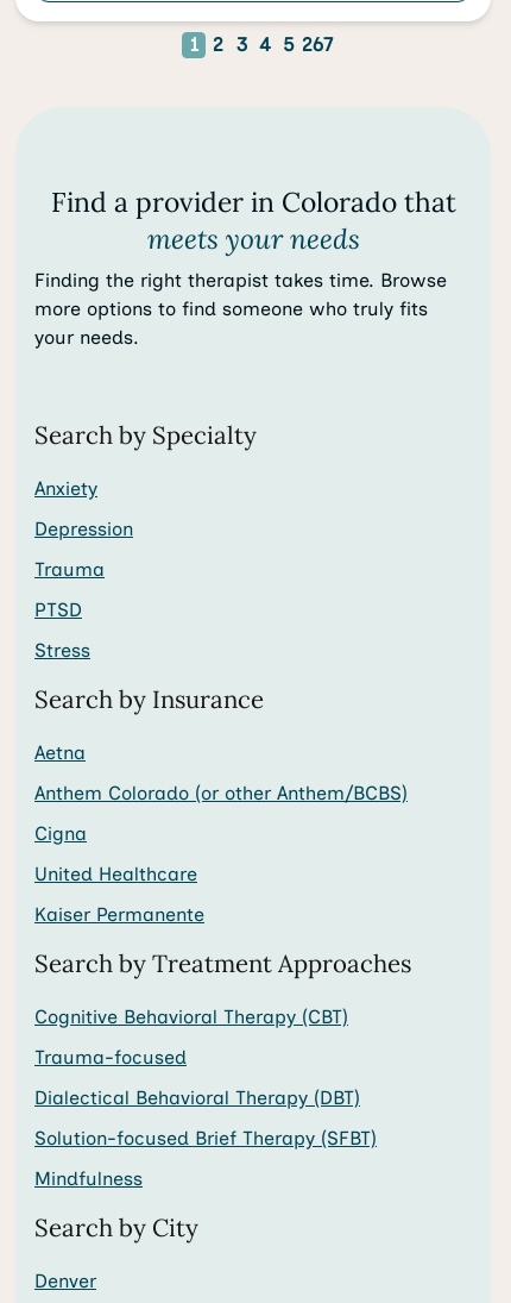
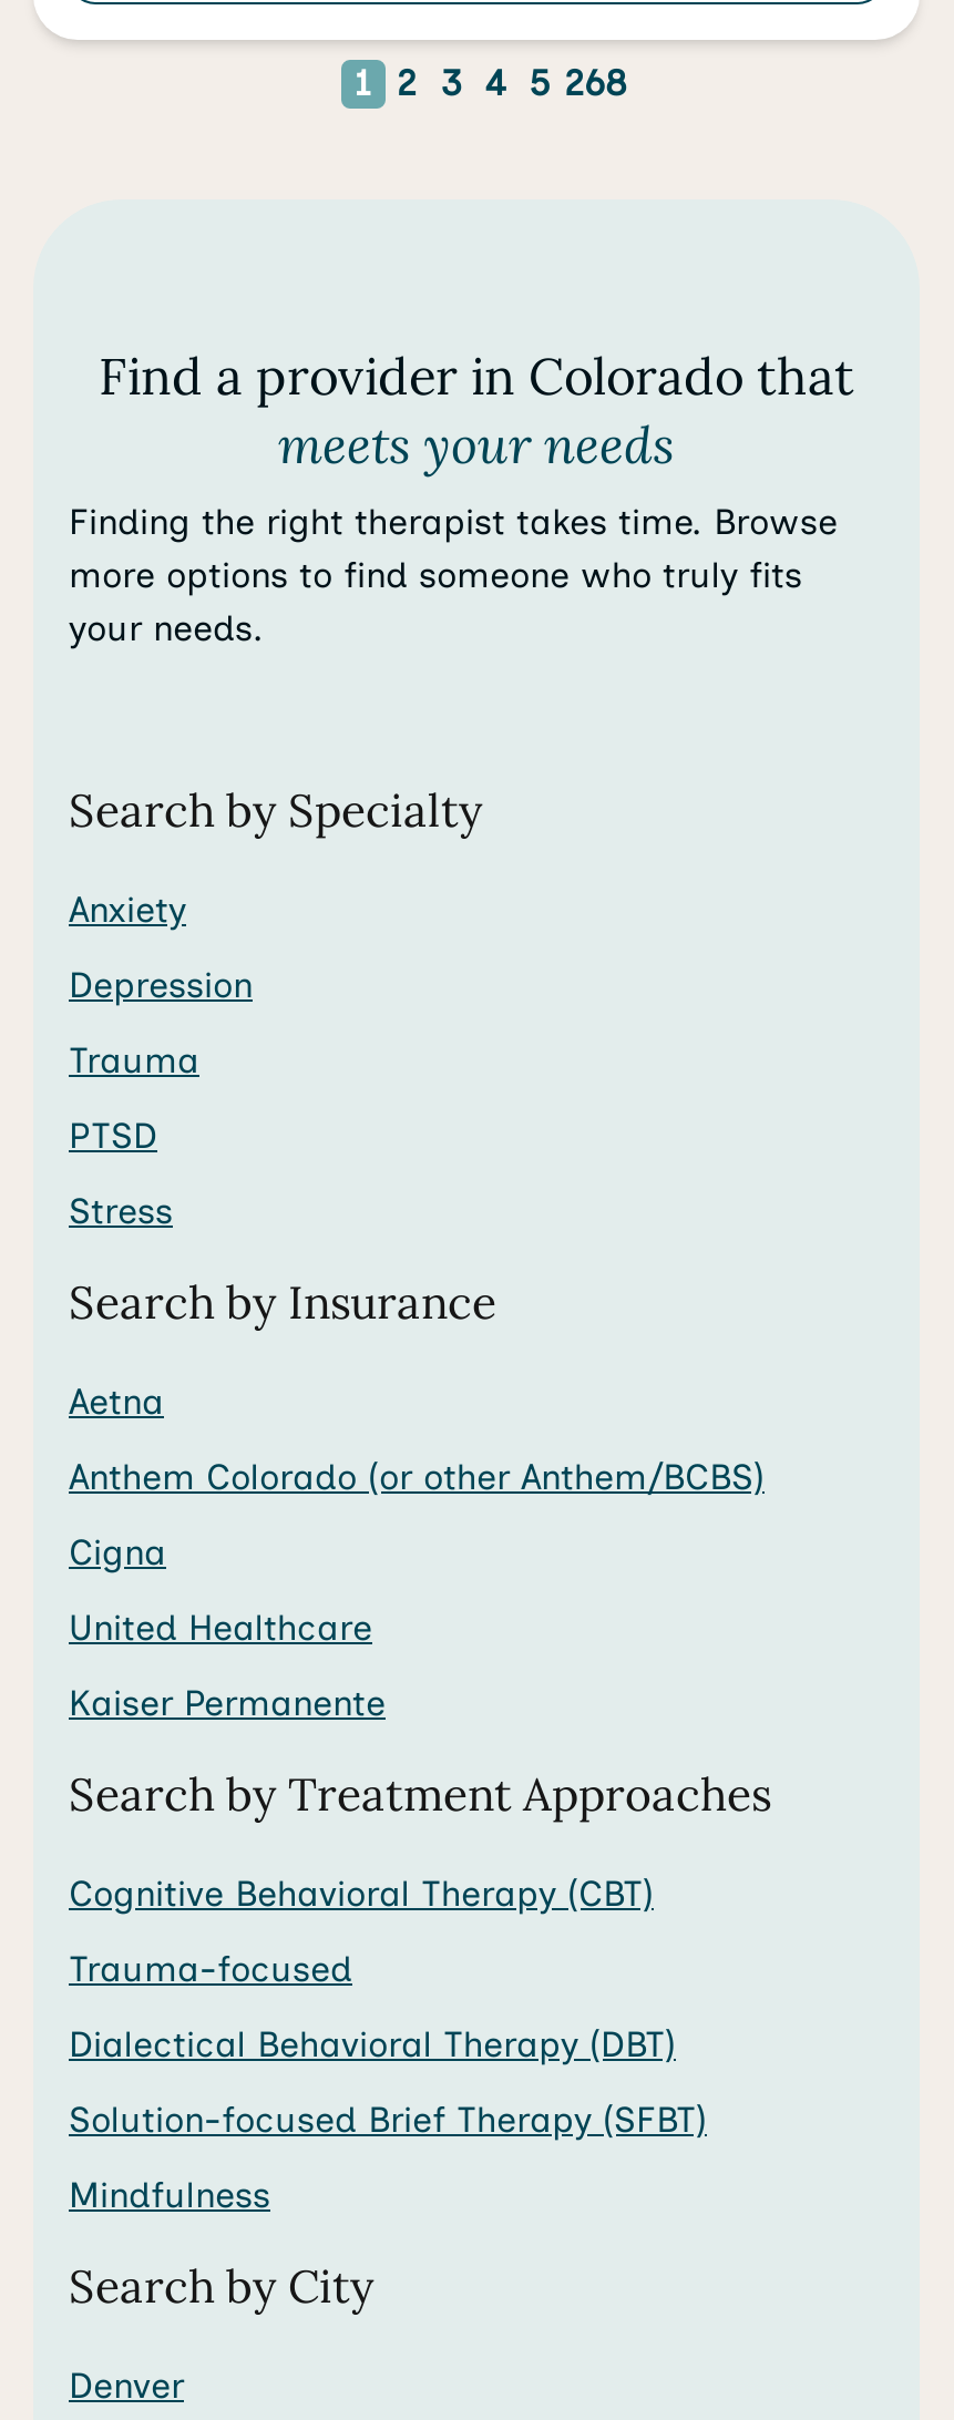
[190,33,333,56] 1 2 3 4 5 267 -> [355,62,628,104] 1 2 3 4 5 268

